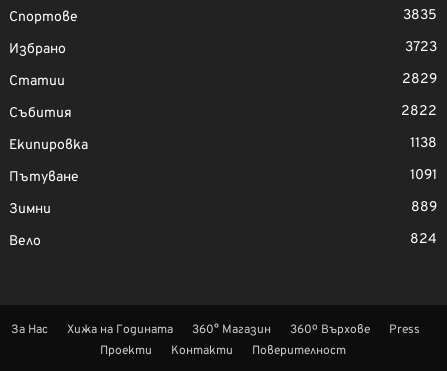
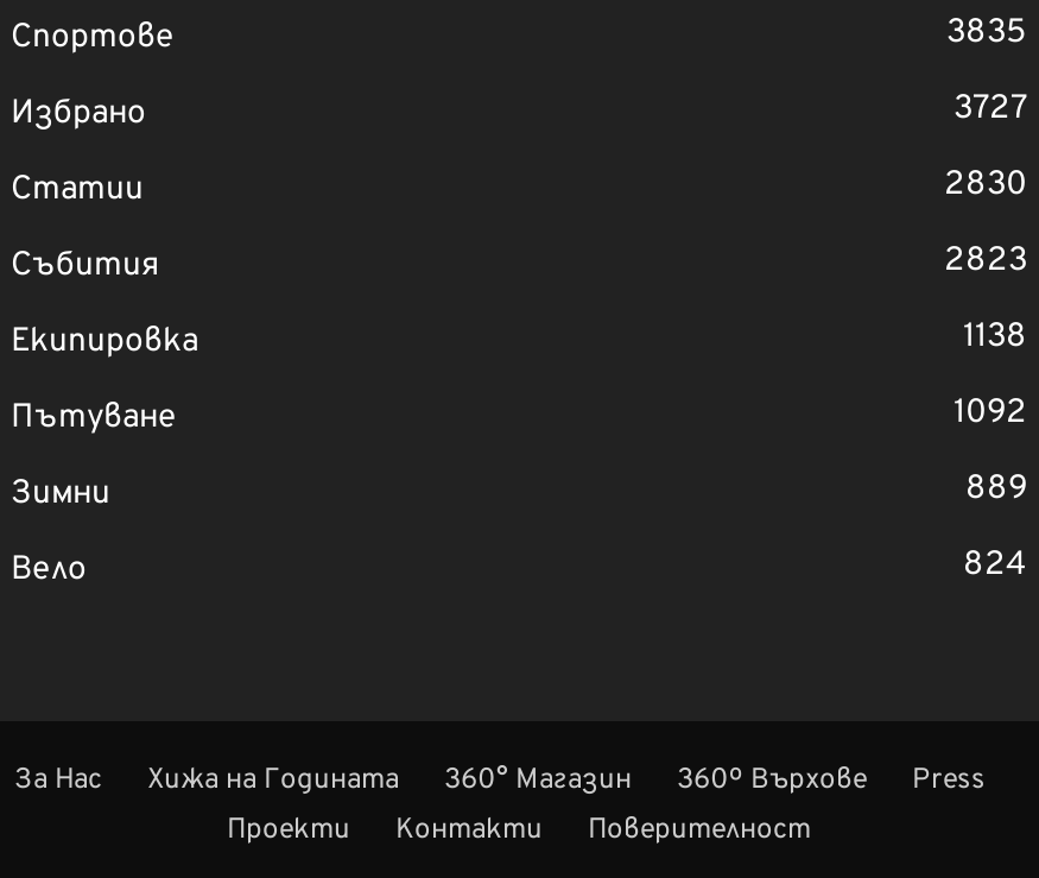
[405,39,437,56] 3723 -> [954,89,1027,130] 3727
[402,71,437,88] 2829 -> [944,165,1027,206] 2830
[401,103,437,120] 2822 -> [944,241,1027,282] 2823
[410,167,437,184] 1091 -> [954,393,1027,434] 1092

